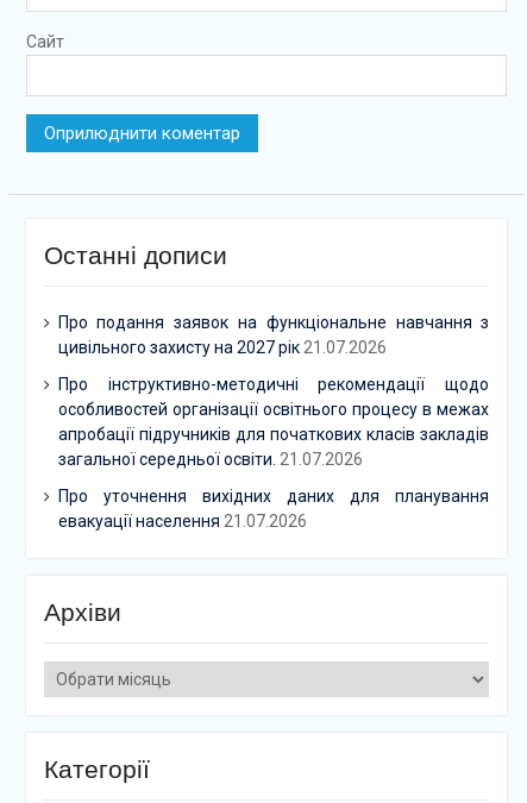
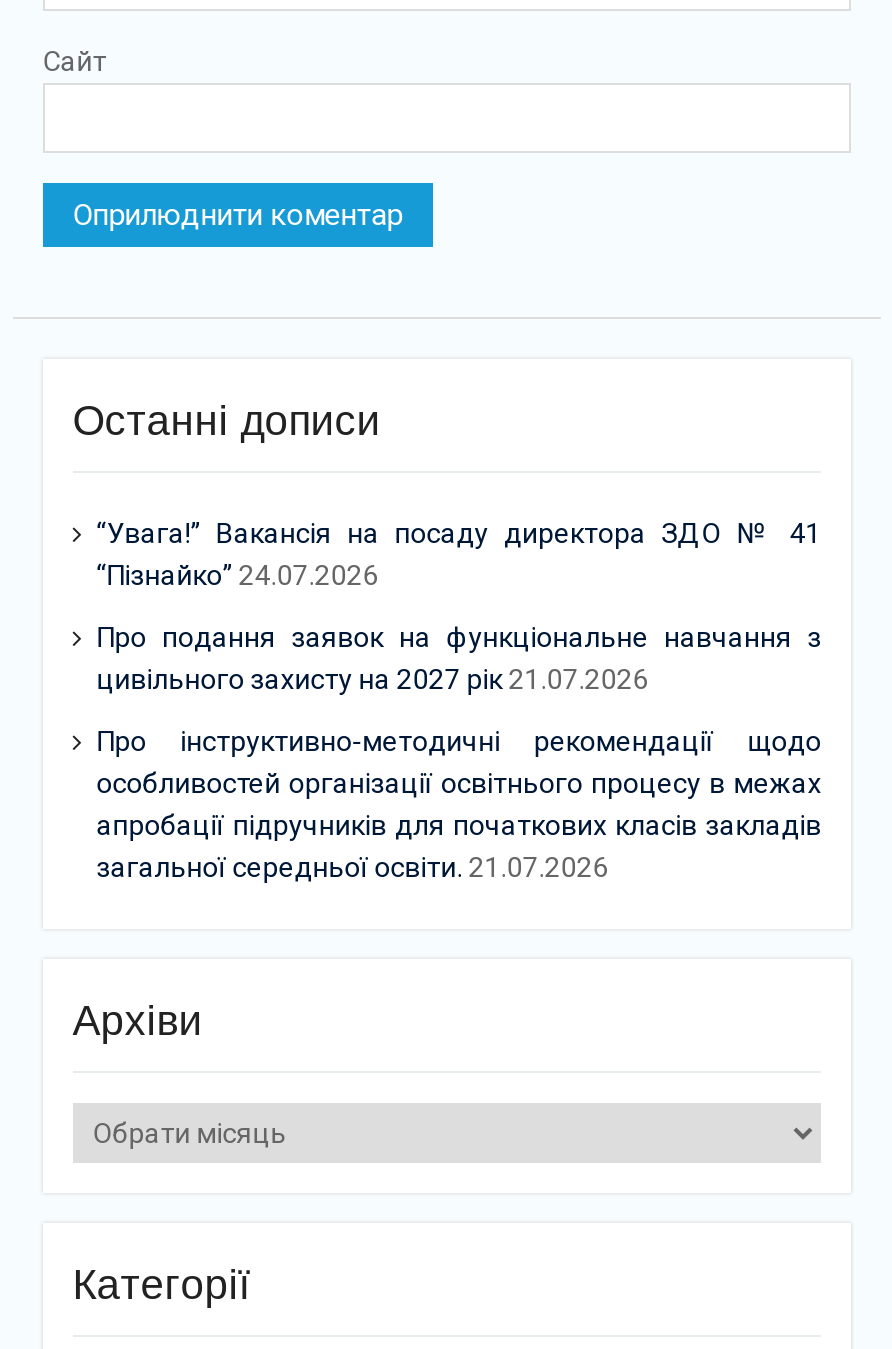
none -> [96,516,822,590] “Увага!” Вакансія на посаду директора ЗДО № 41 | “Пізнайко” 24.07.2026
moved [58,313,489,468] -> [96,620,822,882]: Про подання заявок на функціональне навчання з | цивільного захисту на 2027 рік 21.07.2026 | Про інструктивно-методичні рекомендації щодо | особливостей організації освітнього процесу в межах | апробації підручників для початкових класів закладів | загальної середньої освіти. 21.07.2026
[58,486,489,530] Про уточнення вихідних даних для планування | евакуації населення 21.07.2026 -> none

